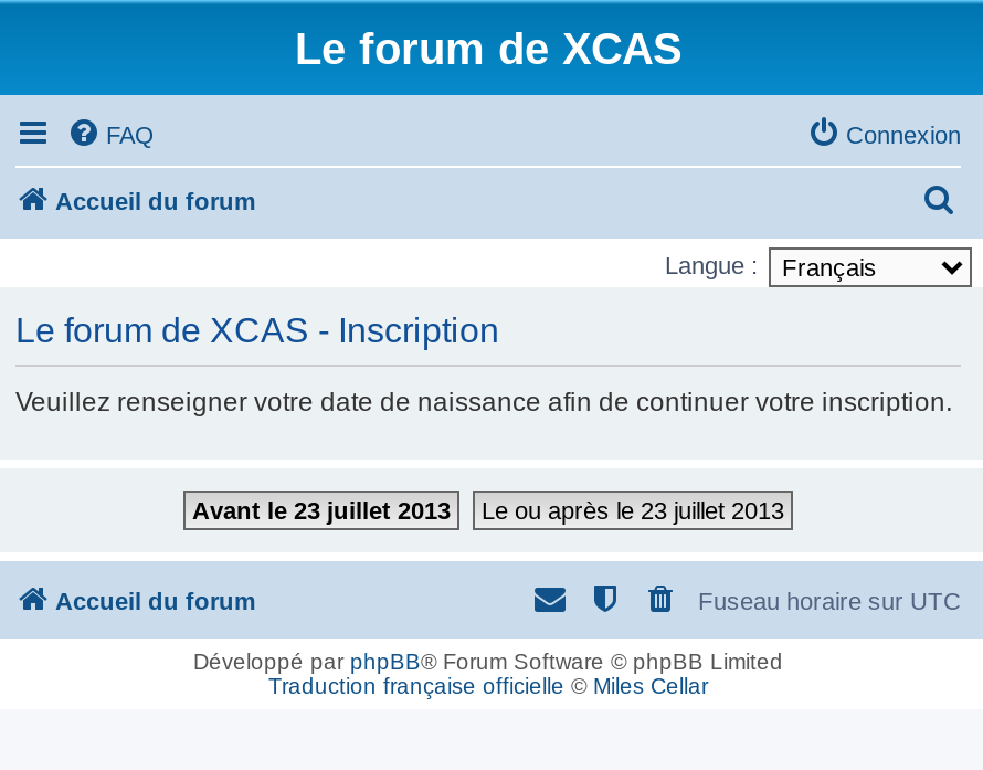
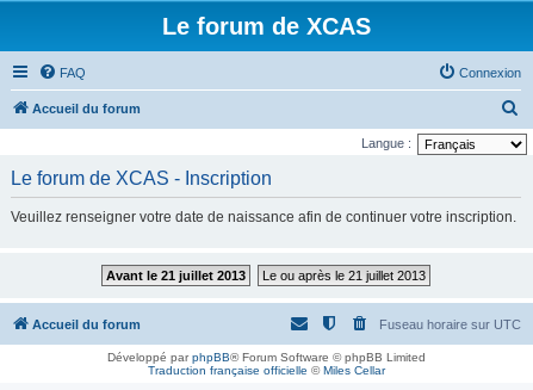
[192,497,451,524] Avant le 23 juillet 2013 -> [106,268,246,283] Avant le 21 juillet 2013
[482,497,784,524] Le ou après le 23 juillet 2013 -> [262,268,426,283] Le ou après le 21 juillet 2013

